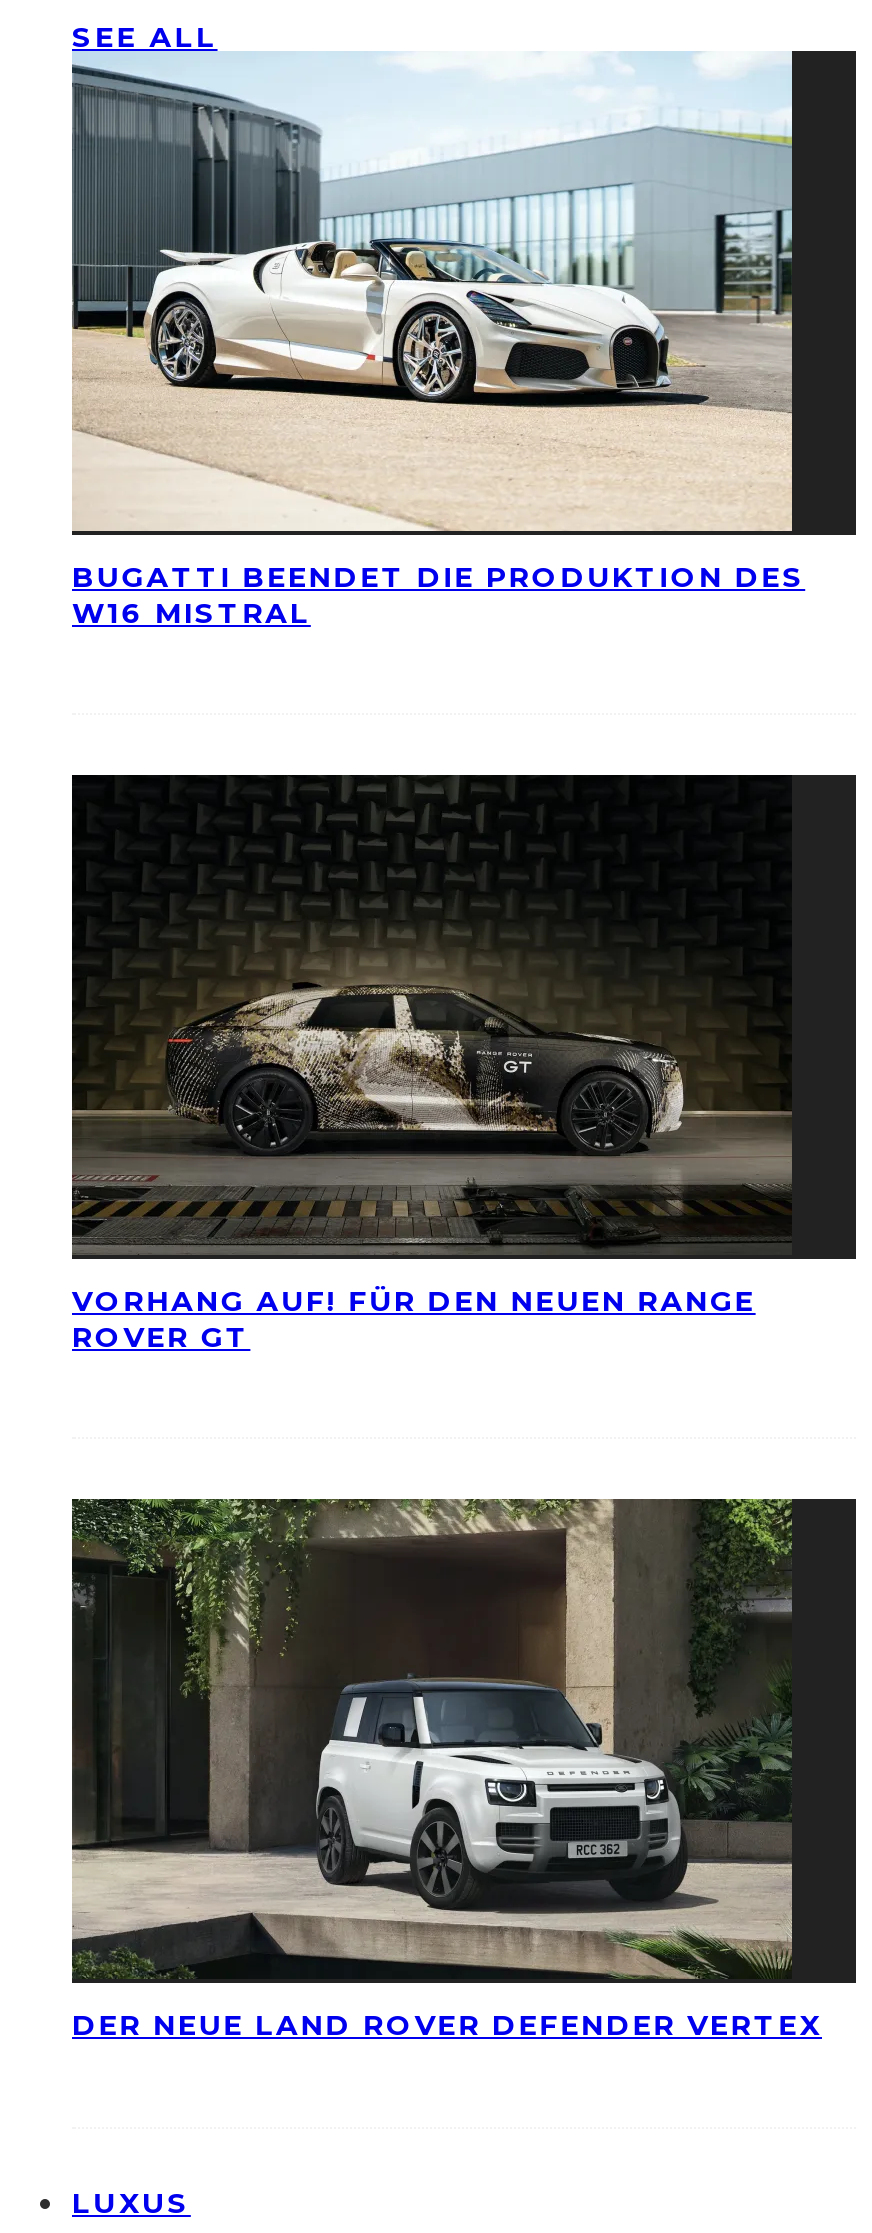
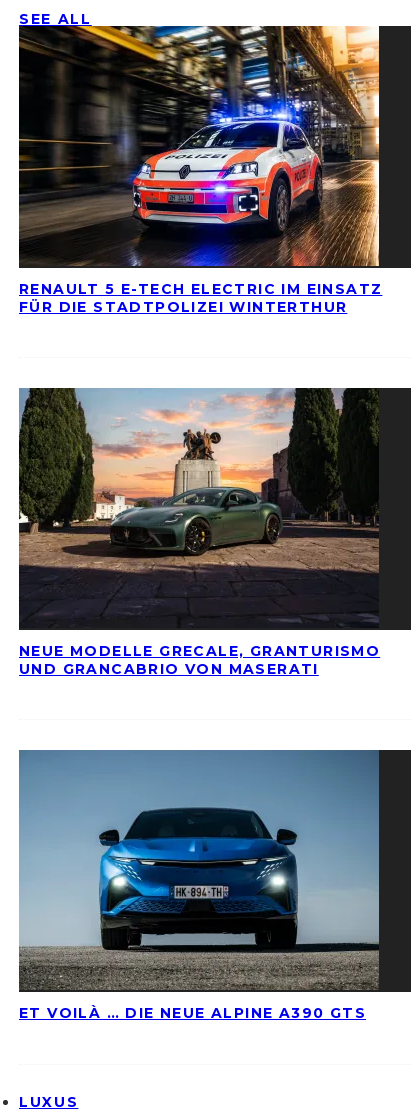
[70,51,805,630] [image] | BUGATTI BEENDET DIE PRODUKTION DES | W16 MISTRAL -> [18,25,382,315] [image] | RENAULT 5 E-TECH ELECTRIC IM EINSATZ | FÜR DIE STADTPOLIZEI WINTERTHUR
[70,773,792,1355] [image] | VORHANG AUF! FÜR DEN NEUEN RANGE | ROVER GT -> [18,387,380,678] [image] | NEUE MODELLE GRECALE, GRANTURISMO | UND GRANCABRIO VON MASERATI
[70,1497,822,2043] [image] | DER NEUE LAND ROVER DEFENDER VERTEX -> [18,749,380,1022] [image] | ET VOILÀ … DIE NEUE ALPINE A390 GTS

